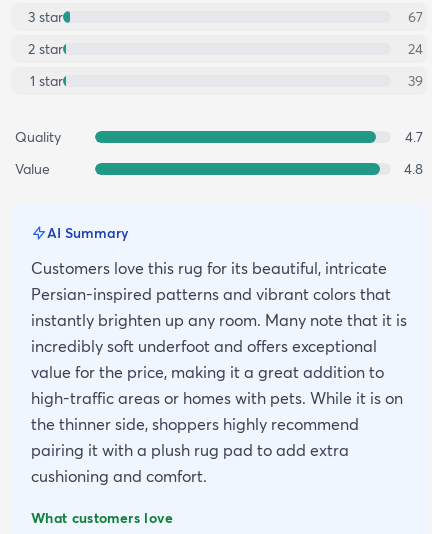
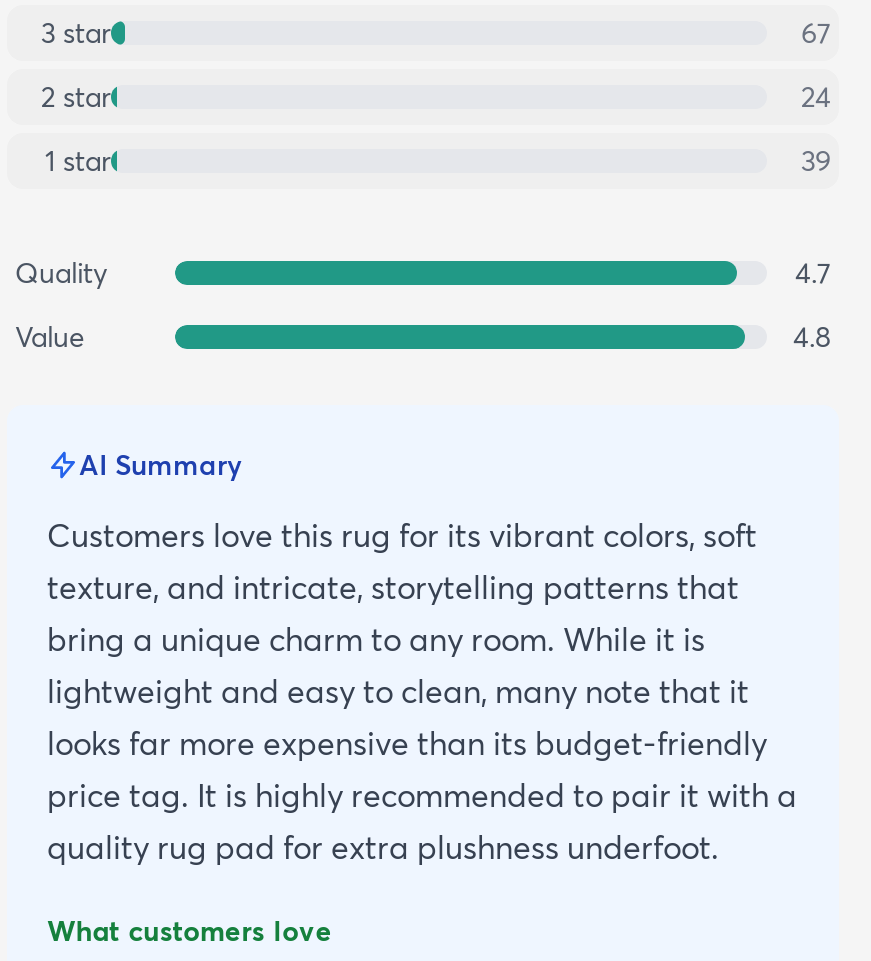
[31,258,407,486] Customers love this rug for its beautiful, intricate | Persian-inspired patterns and vibrant colors that | instantly brighten up any room. Many note that it is | incredibly soft underfoot and offers exceptional | value for the price, making it a great addition to | high-traffic areas or homes with pets. While it is on | the thinner side, shoppers highly recommend | pairing it with a plush rug pad to add extra | cushioning and comfort. -> [47,516,797,868] Customers love this rug for its vibrant colors, soft | texture, and intricate, storytelling patterns that | bring a unique charm to any room. While it is | lightweight and easy to clean, many note that it | looks far more expensive than its budget-friendly | price tag. It is highly recommended to pair it with a | quality rug pad for extra plushness underfoot.

